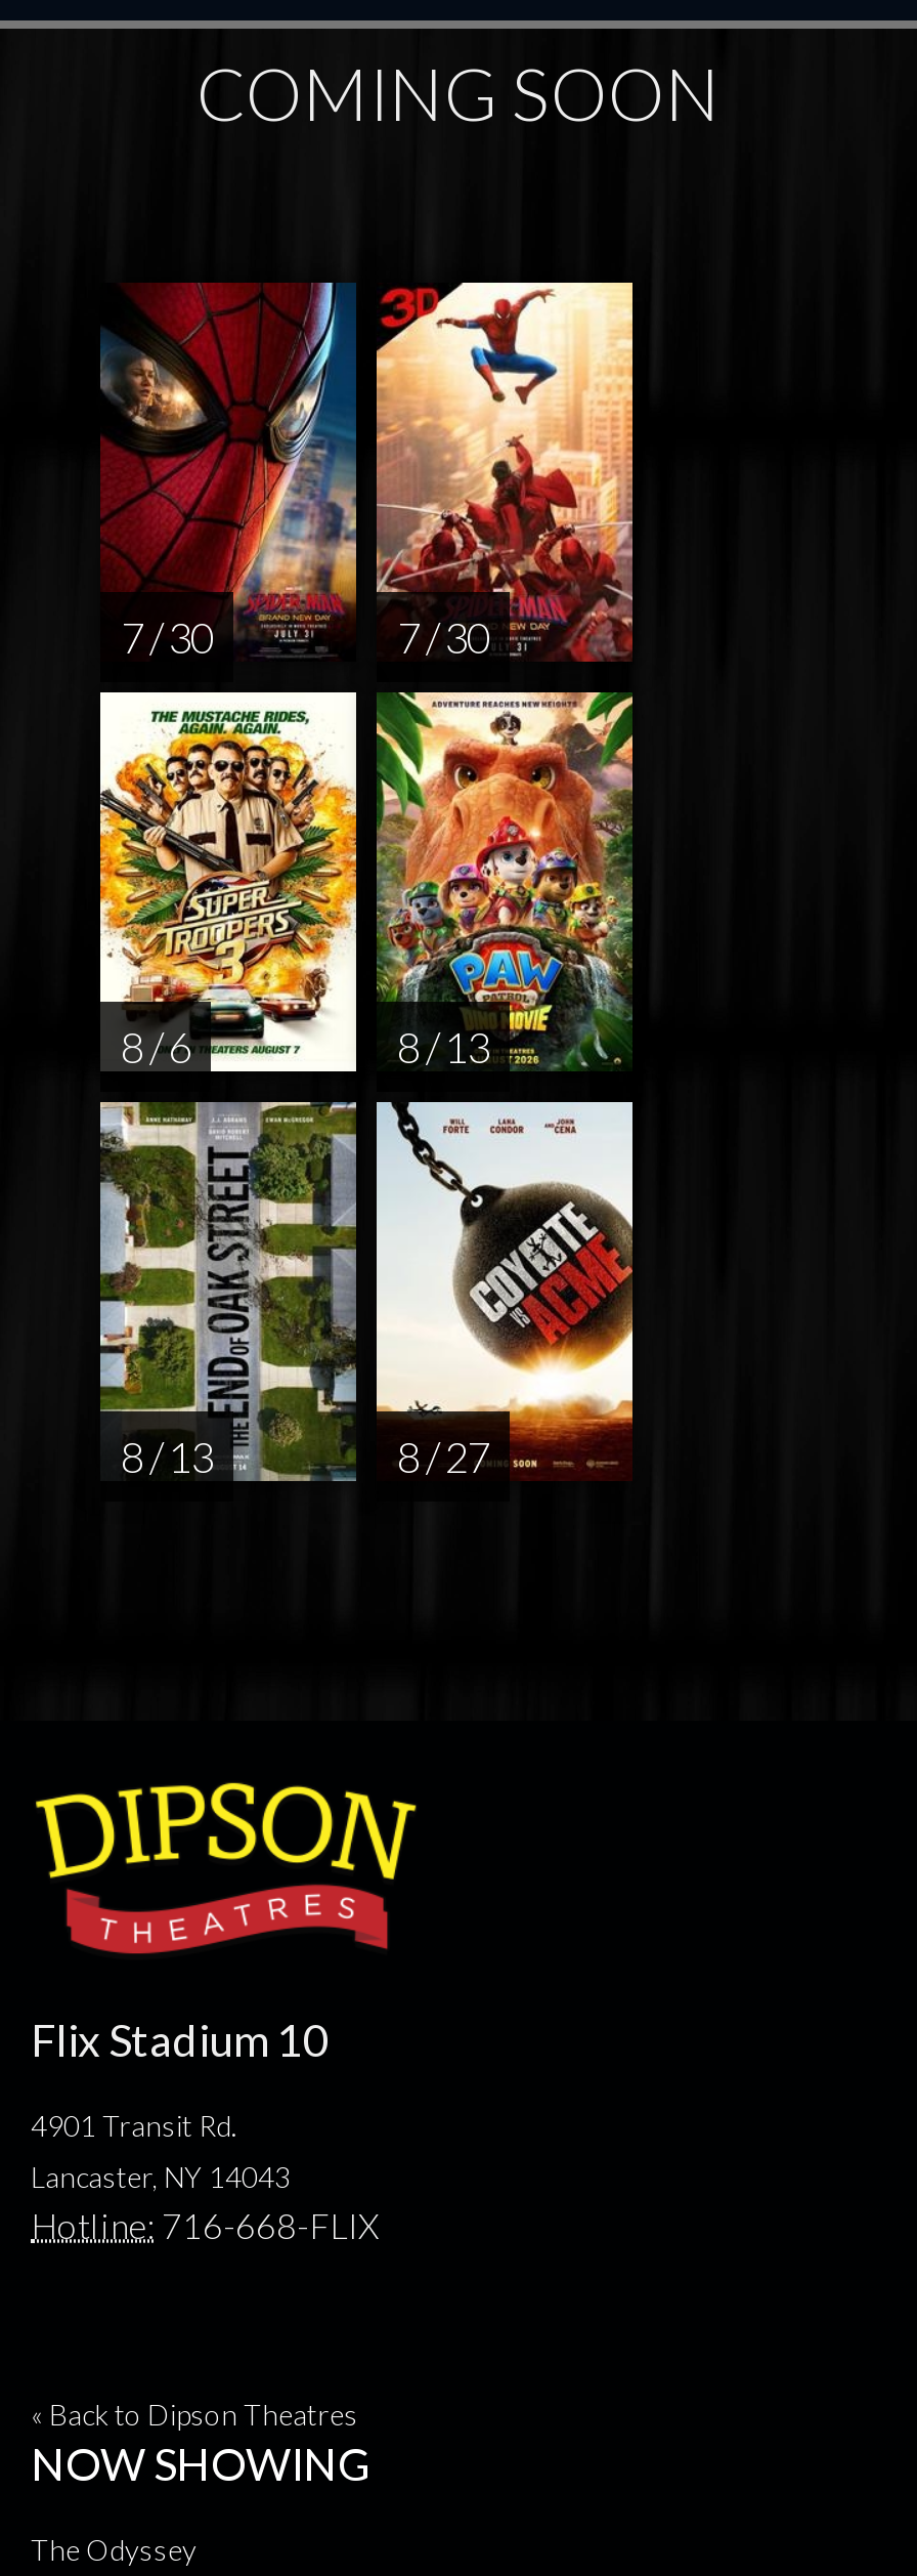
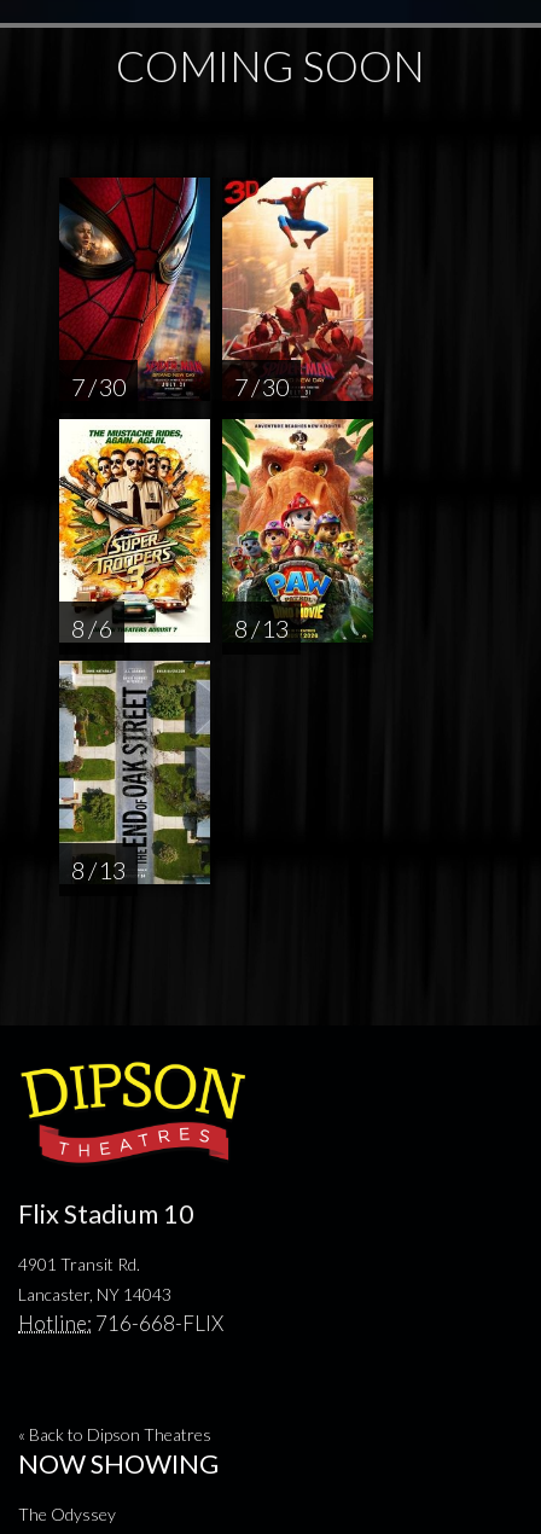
[375,1100,635,1481] [image] | 8 / 27 -> none

